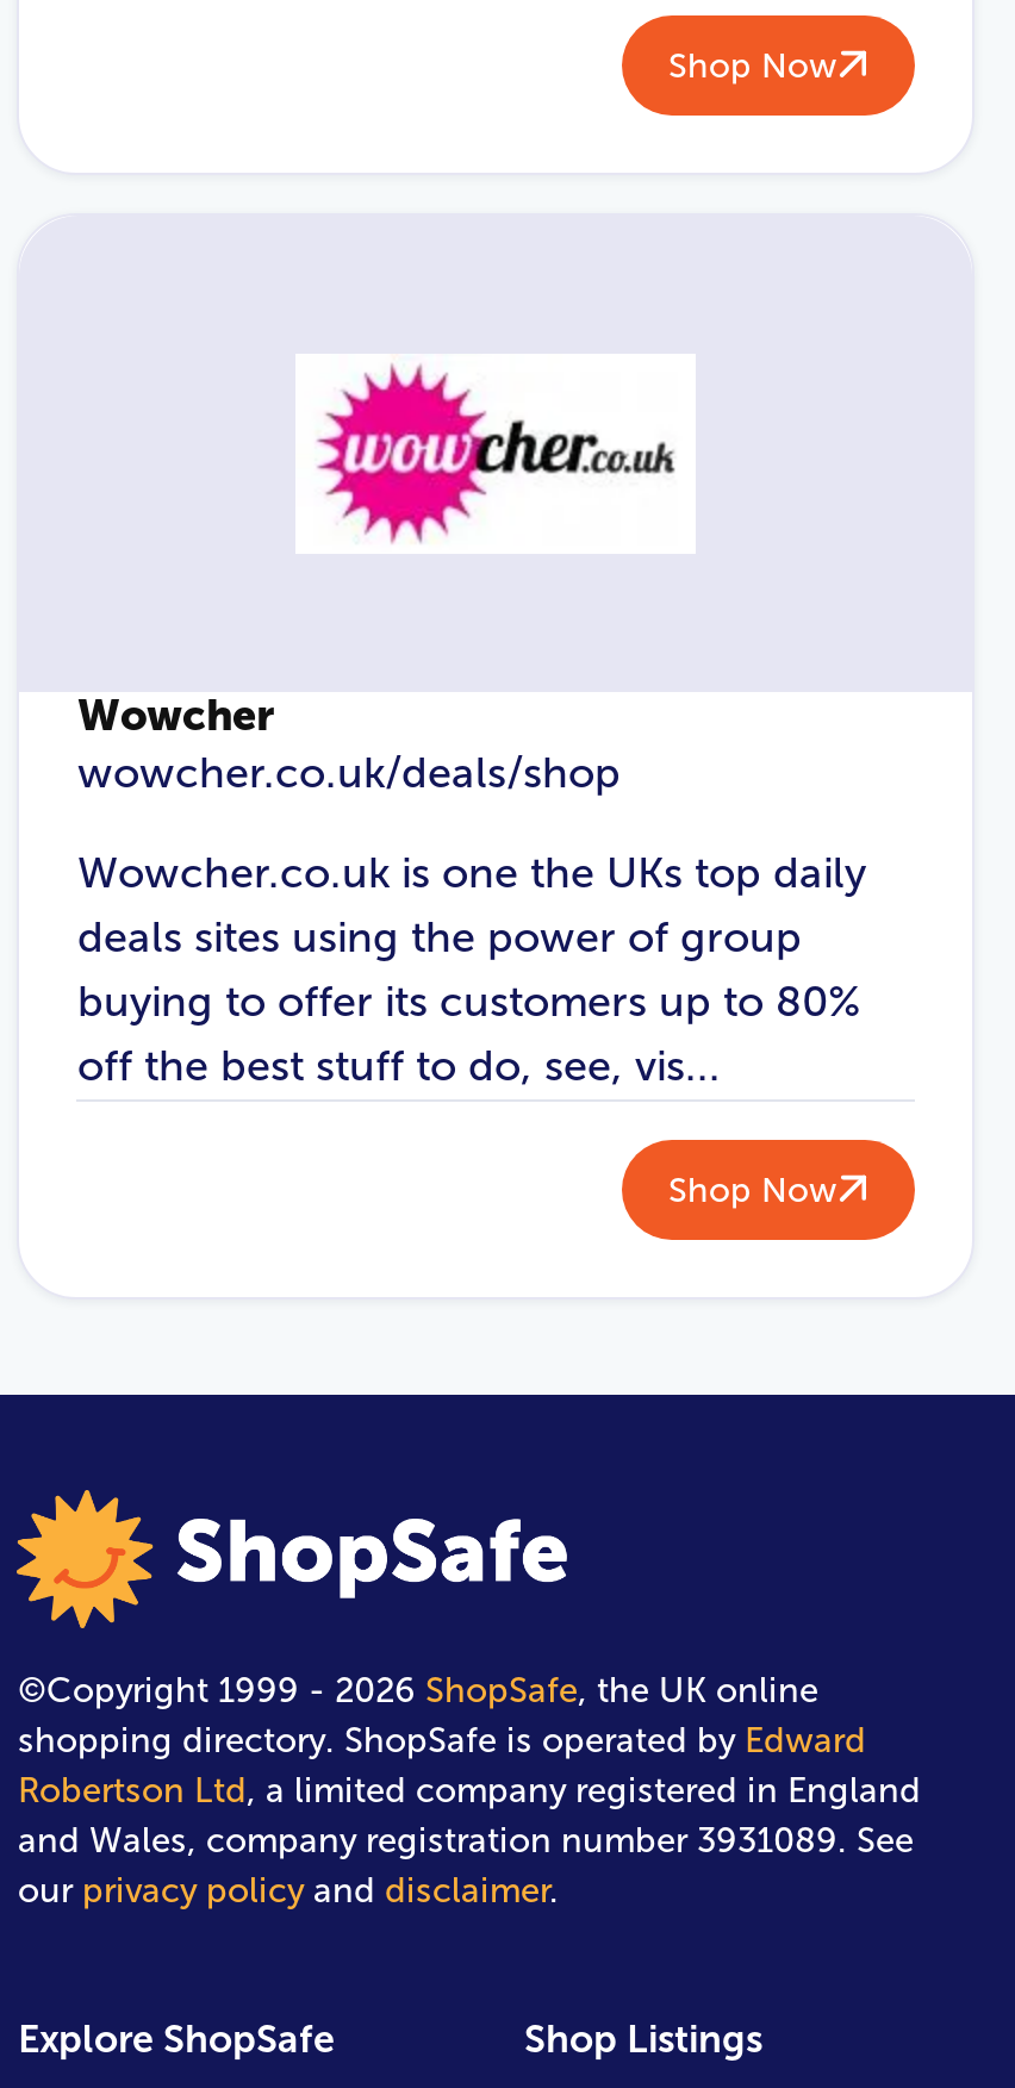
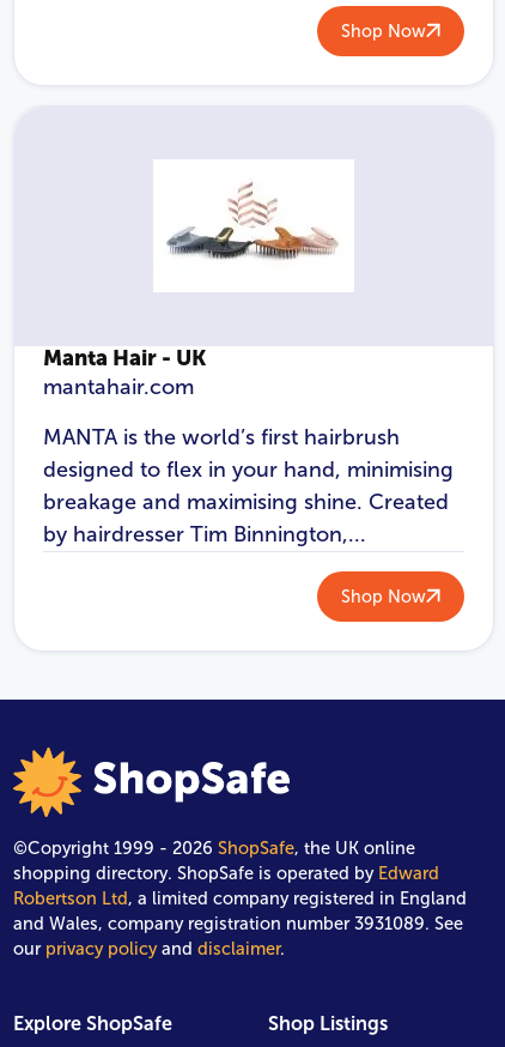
[317,363,677,544] [image] -> [165,182,342,270] [image]
[77,691,620,796] Wowcher | wowcher.co.uk/deals/shop -> [44,346,206,399] Manta Hair - UK | mantahair.com
[77,850,866,1091] Wowcher.co.uk is one the UKs top daily | deals sites using the power of group | buying to offer its customers up to 80% | off the best stuff to do, see, vis... -> [44,426,454,547] MANTA is the world’s first hairbrush | designed to flex in your hand, minimising | breakage and maximising shine. Created | by hairdresser Tim Binnington,...

